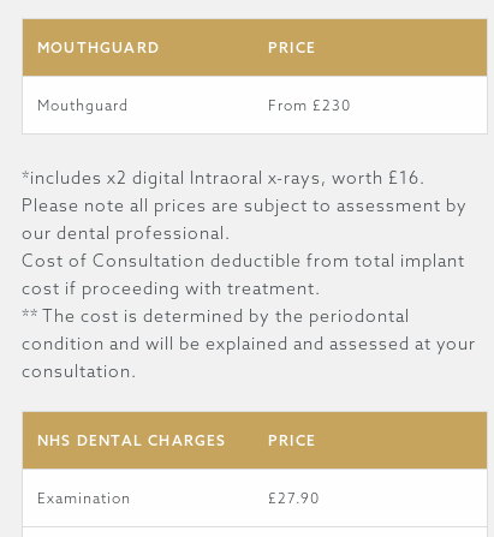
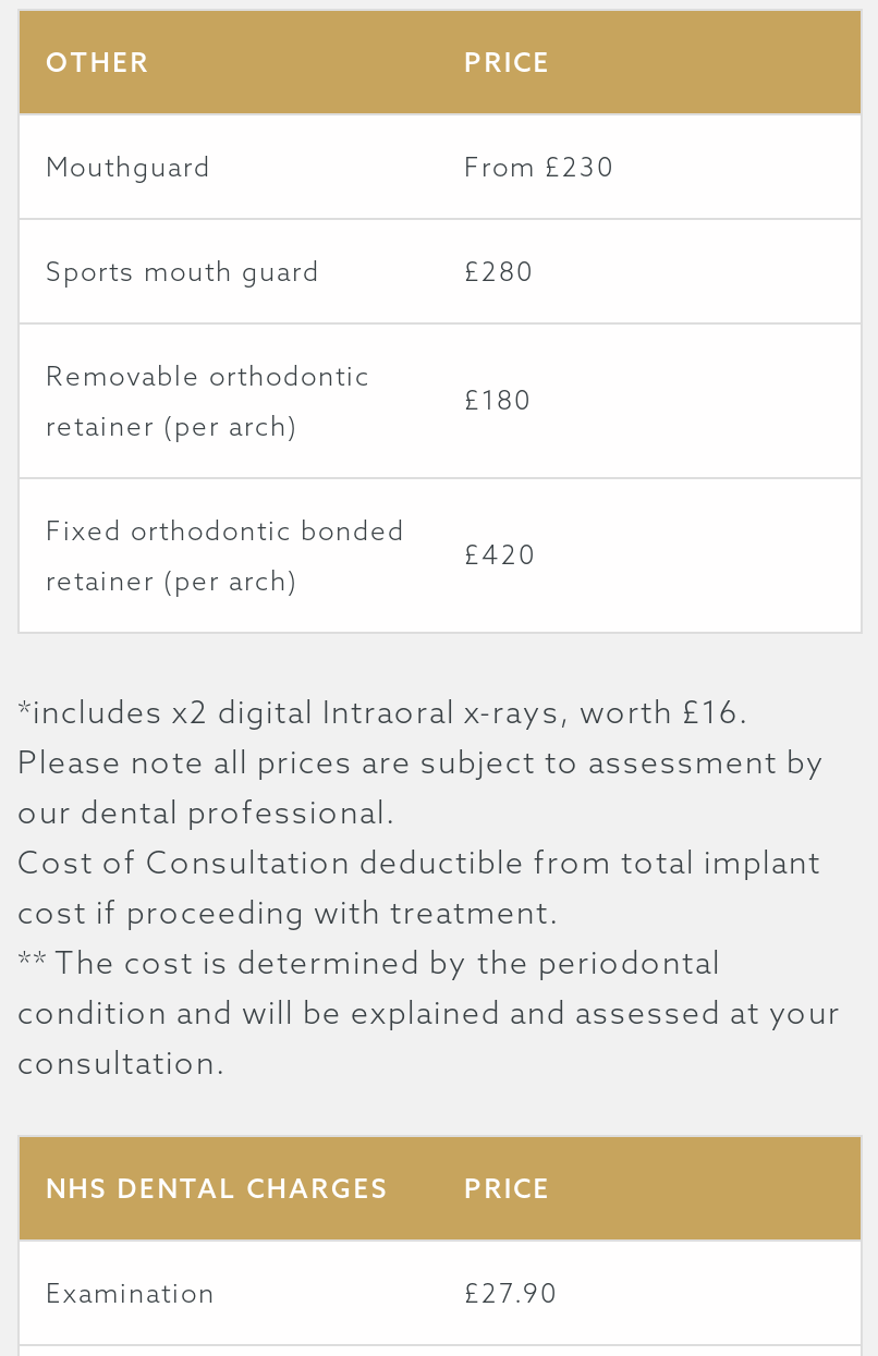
[37,38,160,56] MOUTHGUARD -> [46,46,150,78] OTHER
none -> [46,255,534,442] Sports mouth guard | £280 | Removable orthodontic | retainer (per arch)
none -> [46,514,405,597] Fixed orthodontic bonded | retainer (per arch)
none -> [464,383,532,416] £180
none -> [464,538,536,571] £420

